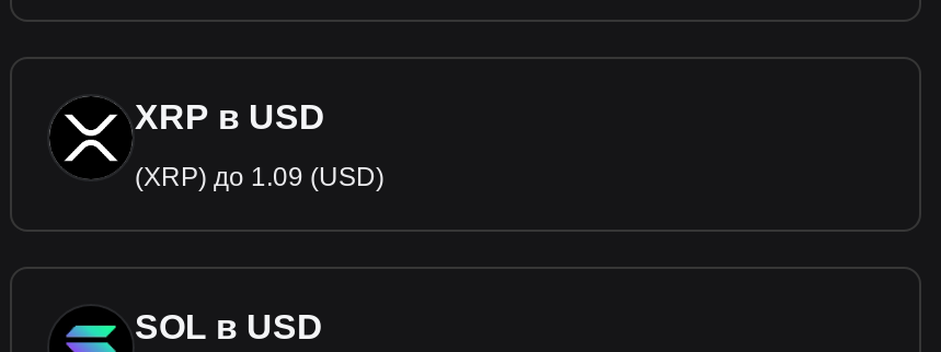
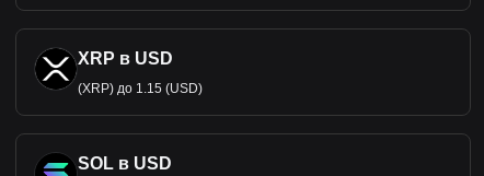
[135,162,385,192] (XRP) до 1.09 (USD) -> [78,81,203,96] (XRP) до 1.15 (USD)

